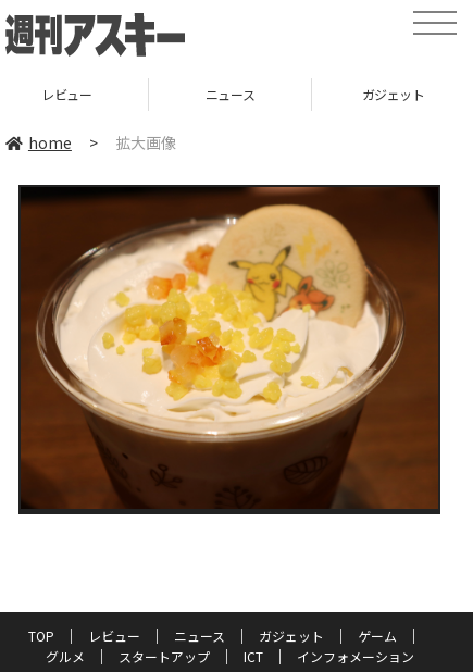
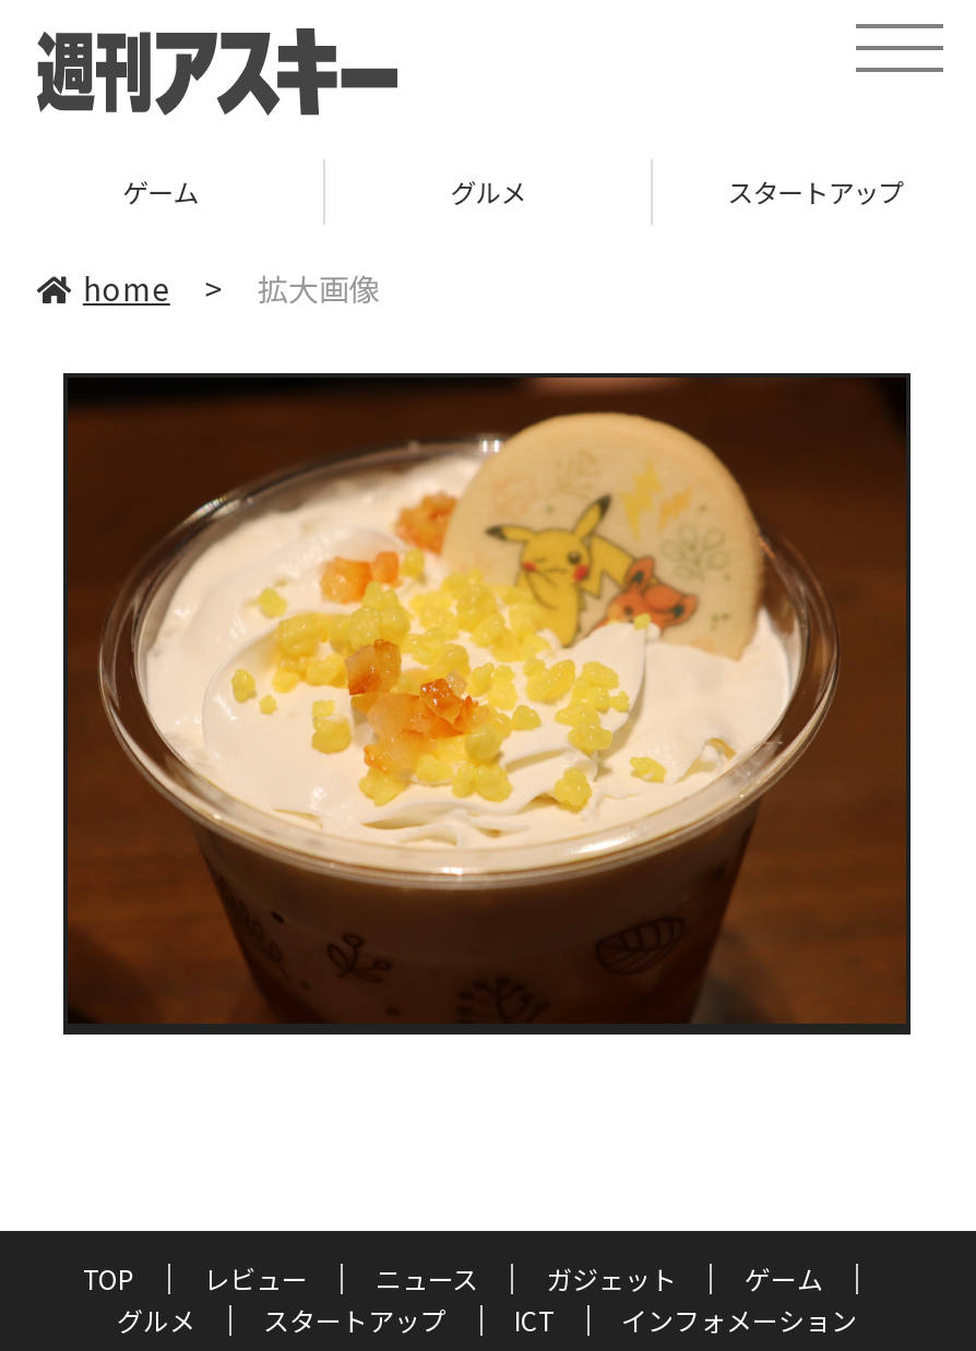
[42,85,424,103] レビュー | ニュース | ガジェット -> [123,172,904,210] ゲーム | グルメ | スタートアップ

